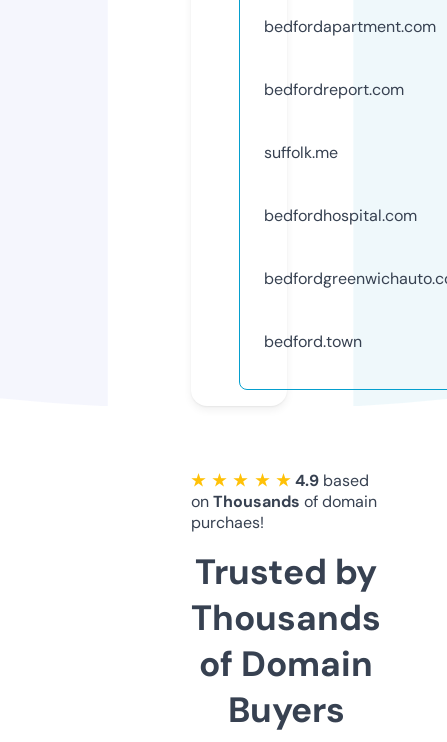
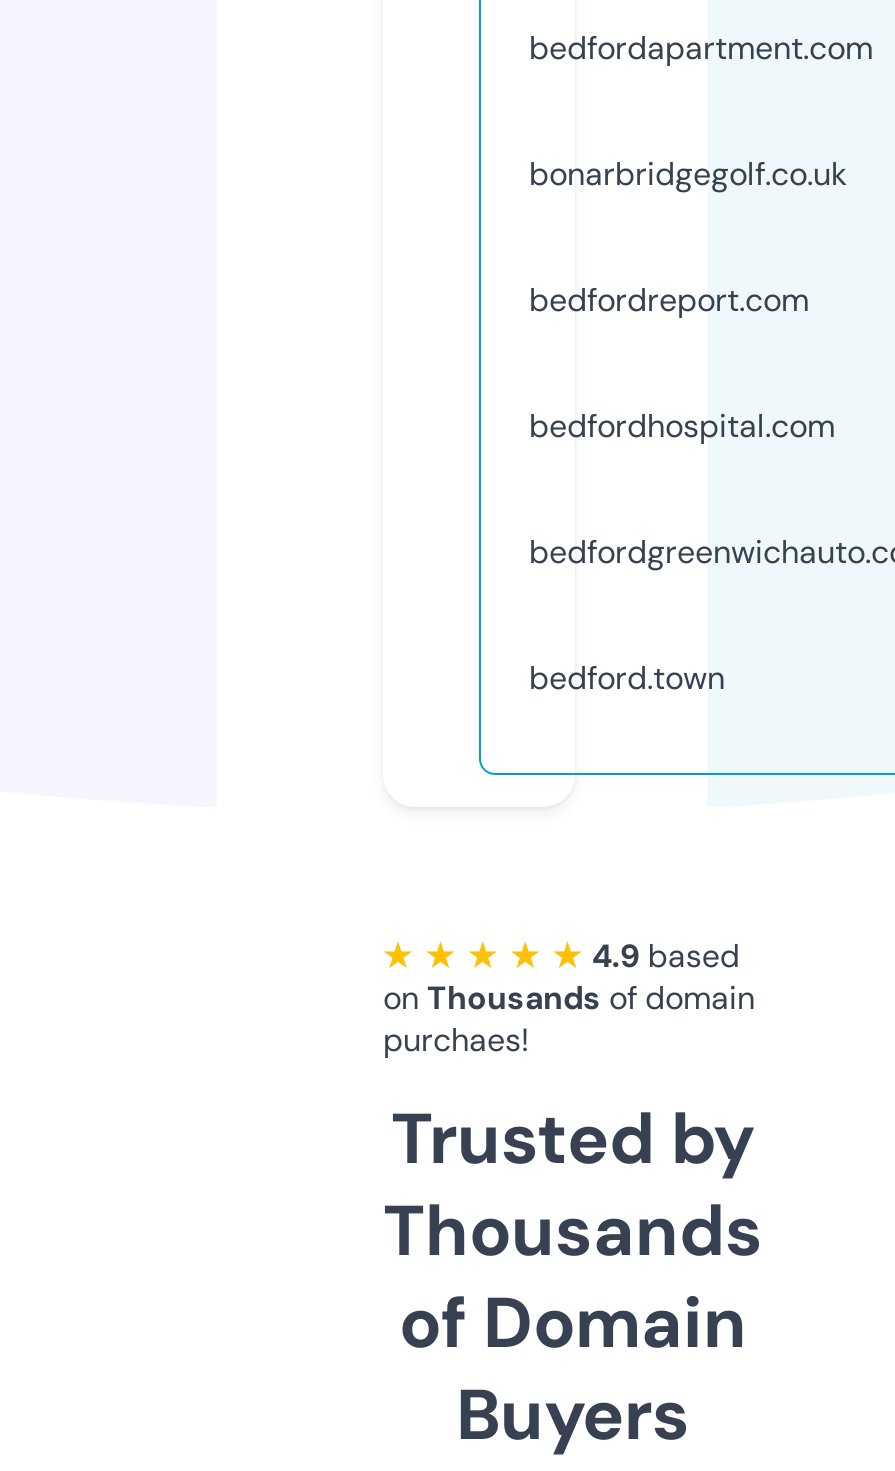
none -> [529,153,847,195] bonarbridgegolf.co.uk
moved [264,79,404,100] -> [529,279,809,321]: bedfordreport.com
[264,142,338,163] suffolk.me -> none

